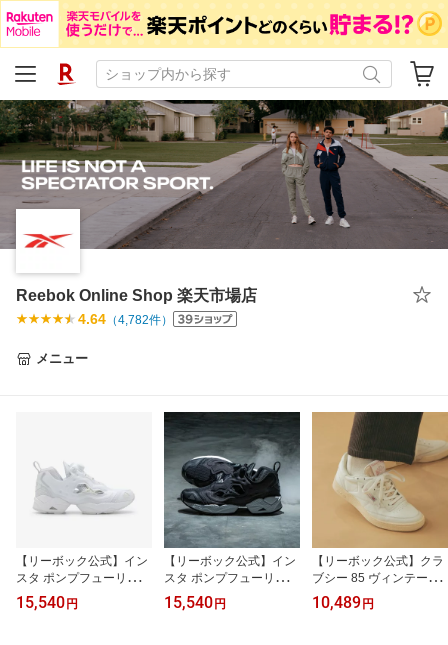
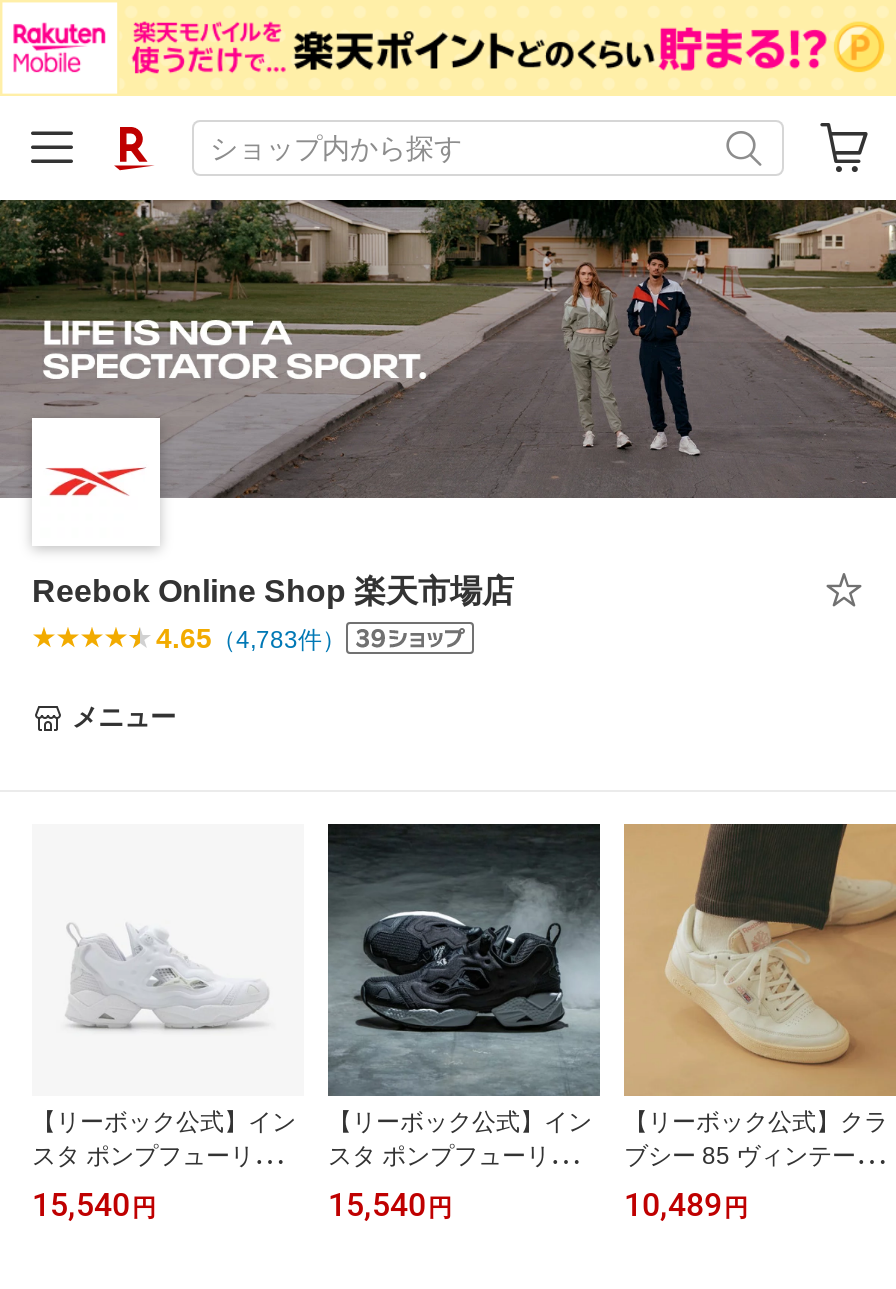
[78,311,173,327] 4.64（4,782件） -> [156,622,346,654] 4.65（4,783件）

